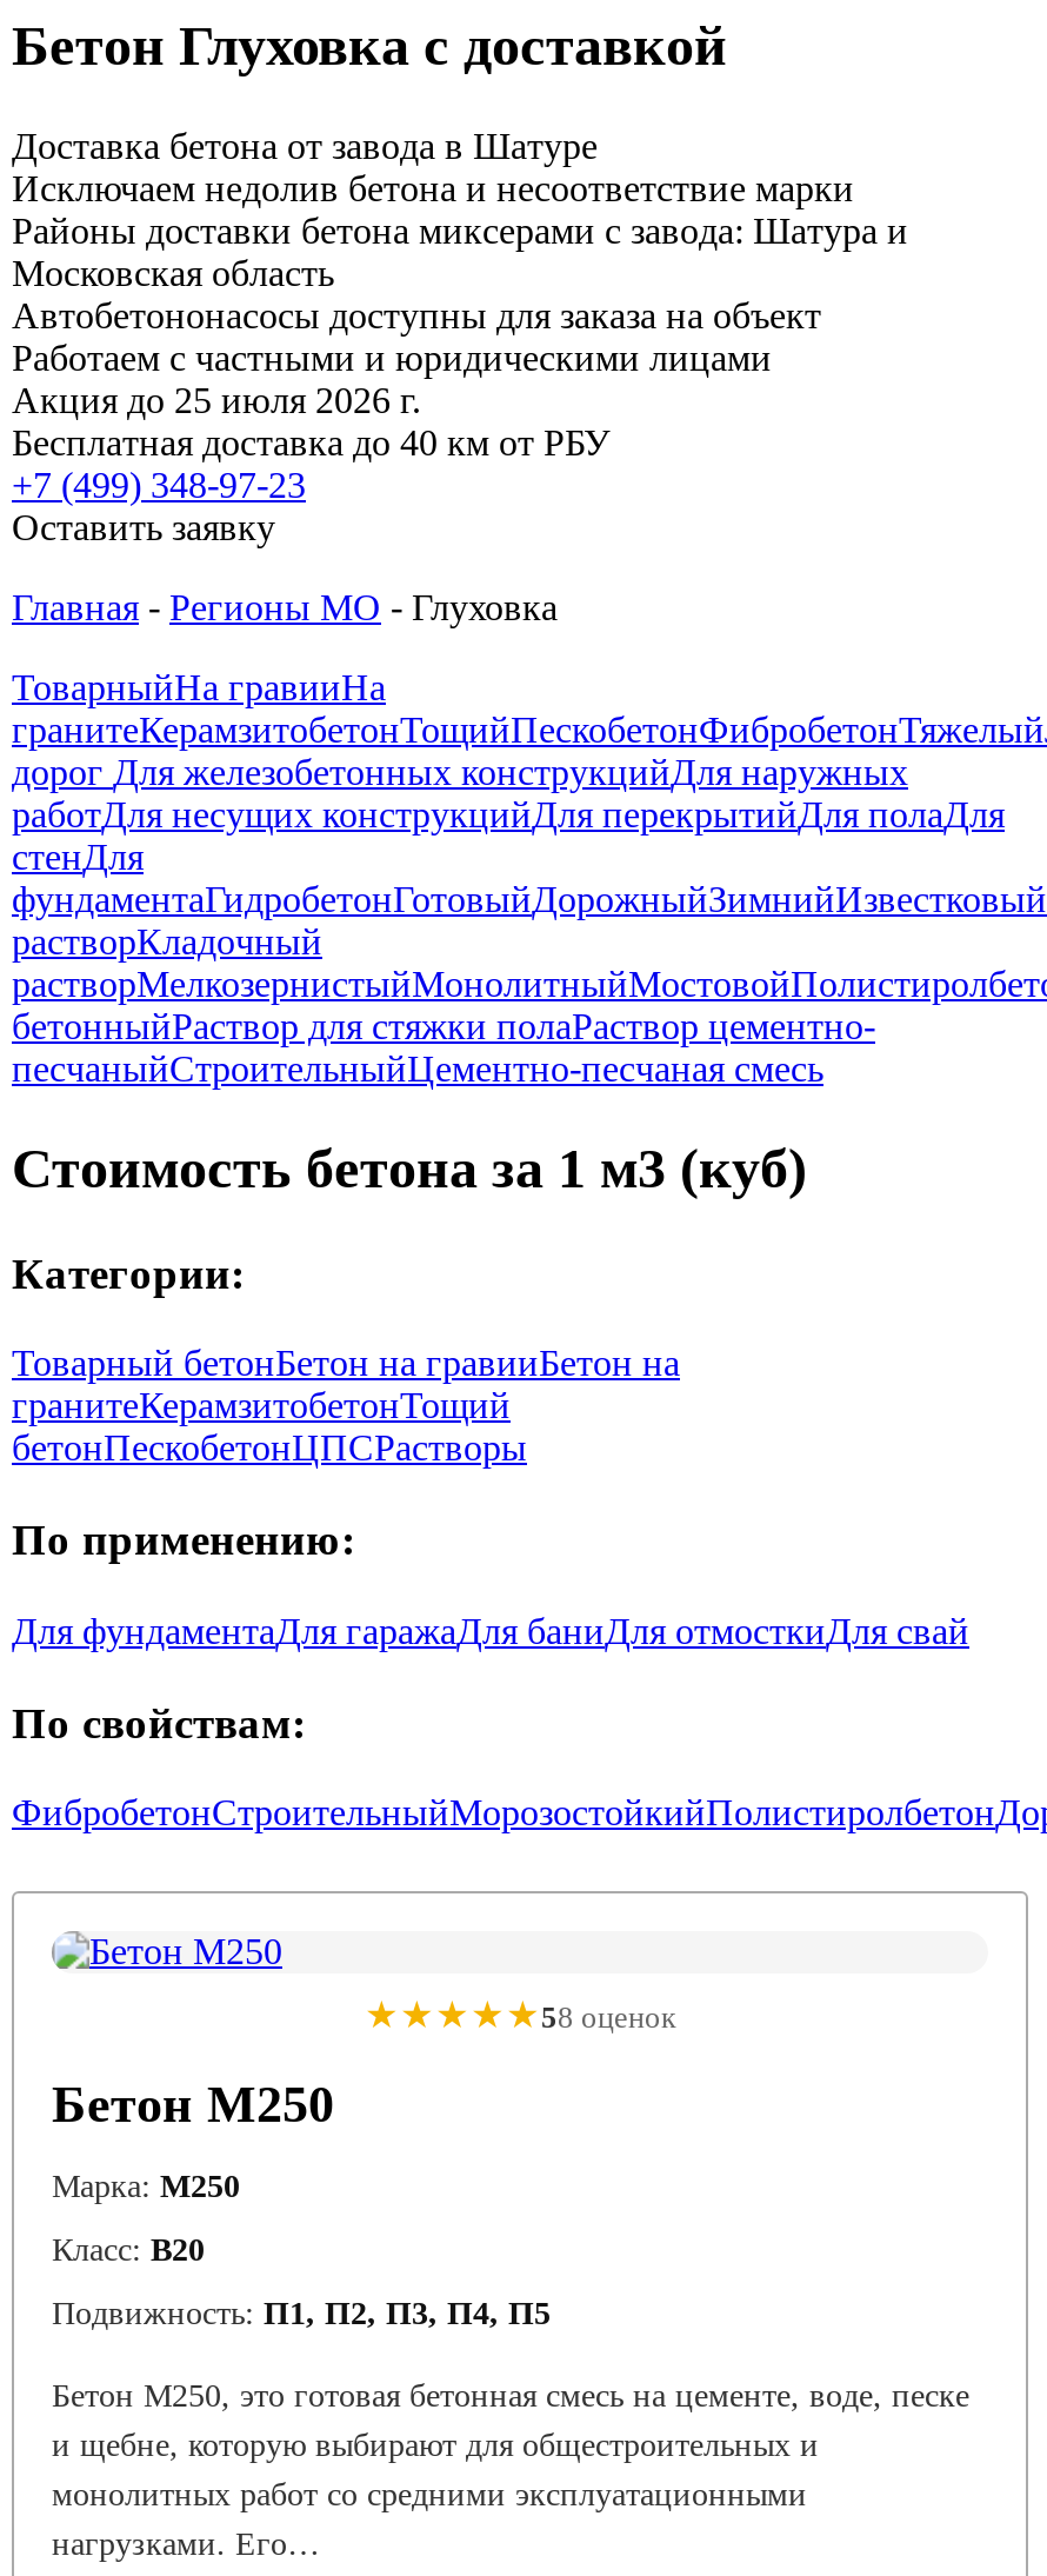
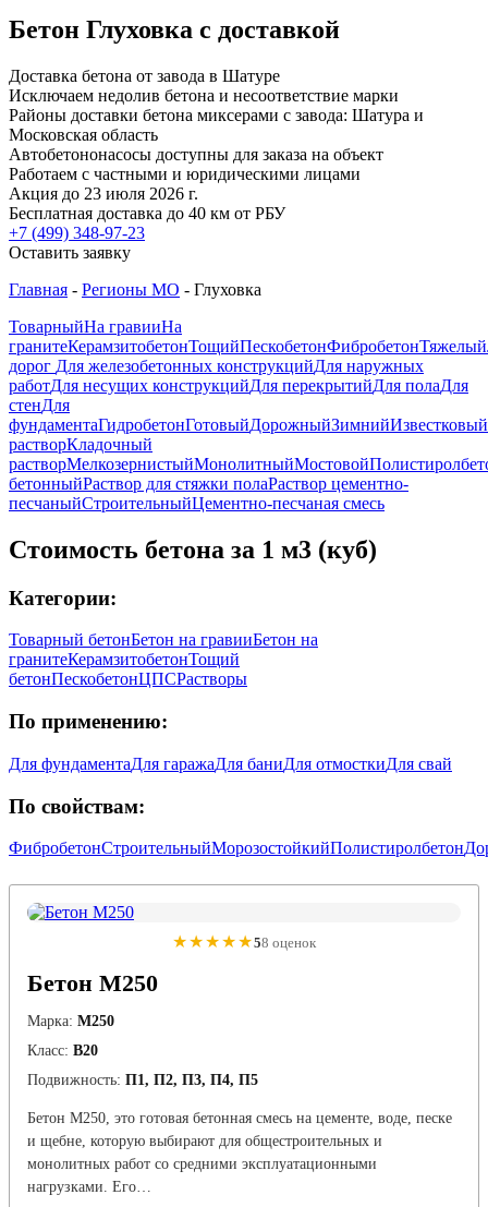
[12,380,421,420] Акция до 25 июля 2026 г. -> [9,184,198,203] Акция до 23 июля 2026 г.

